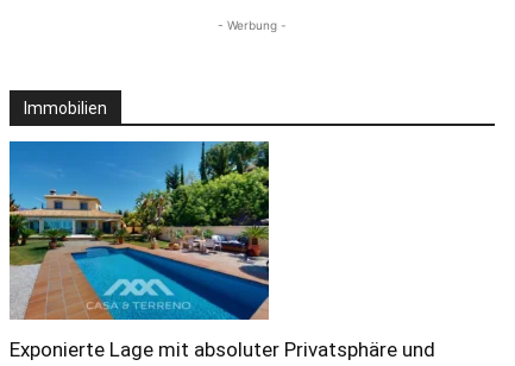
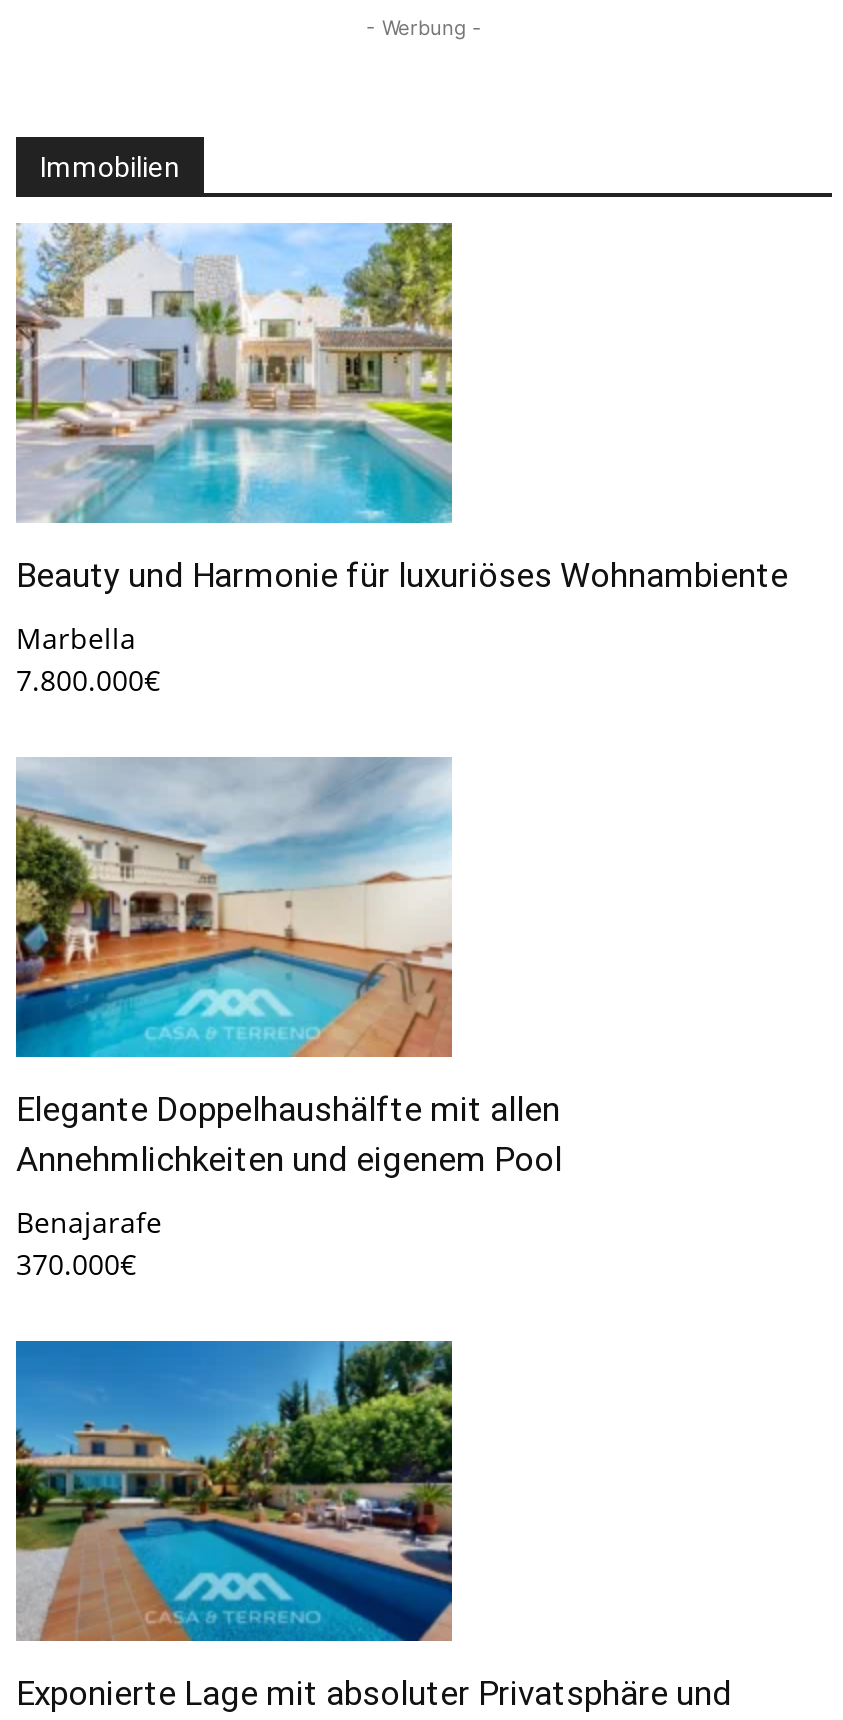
none -> [14,222,788,699] [image] | Beauty und Harmonie für luxuriöses Wohnambiente | Marbella | 7.800.000€
none -> [14,756,562,1283] [image] | Elegante Doppelhaushälfte mit allen | Annehmlichkeiten und eigenem Pool | Benajarafe | 370.000€

